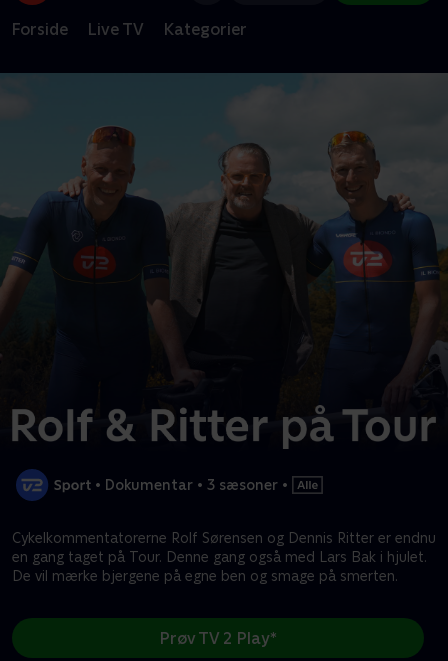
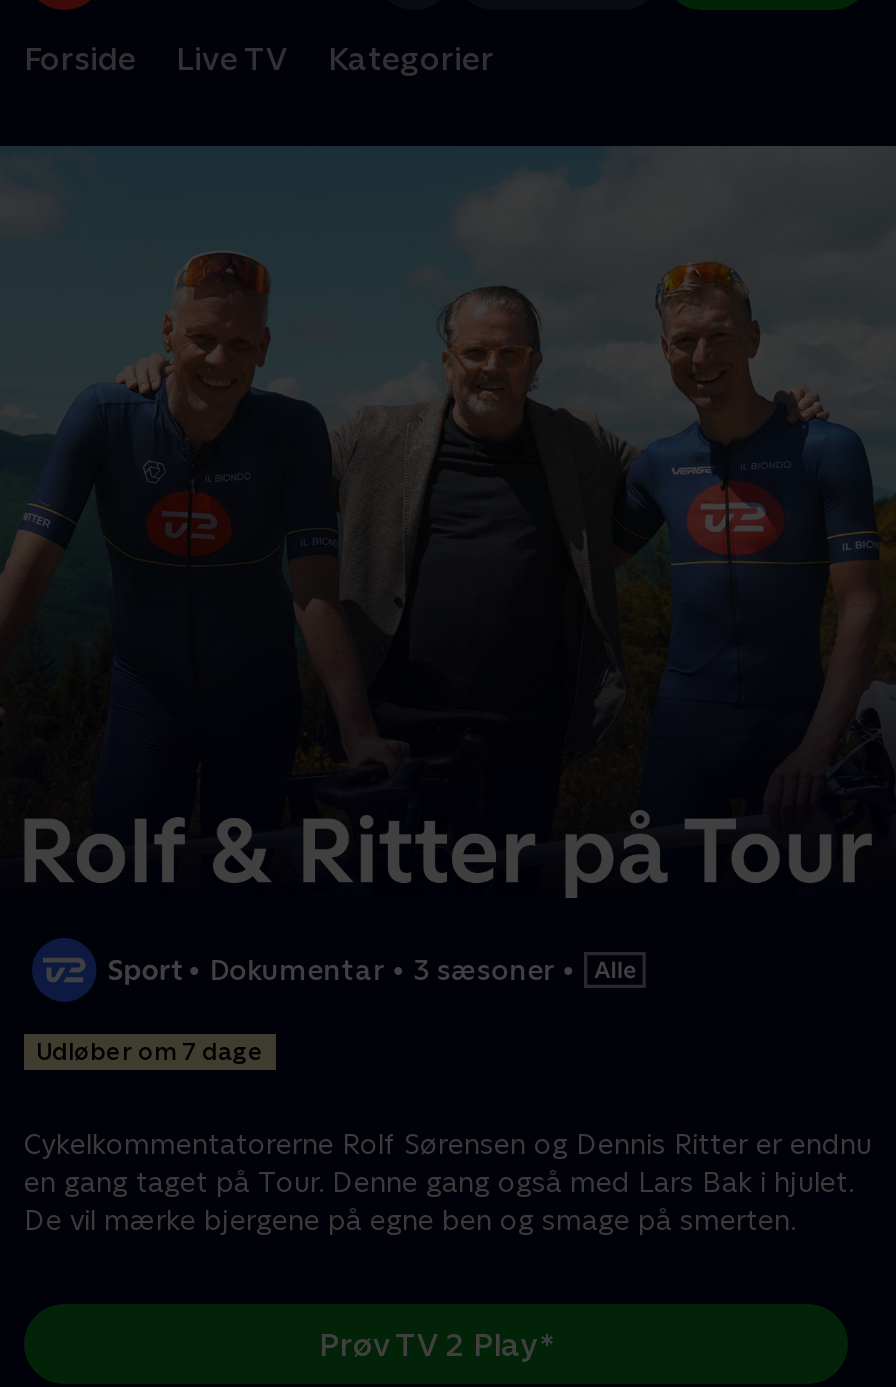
none -> [36,1038,264,1066] Udløber om 7 dage

